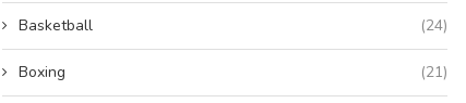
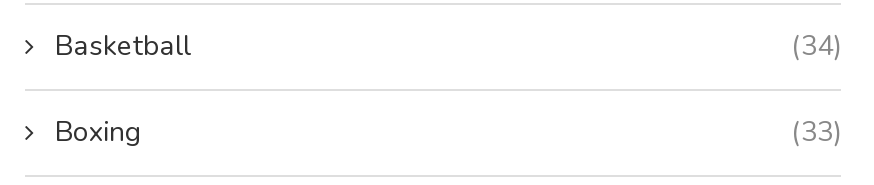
[420,15,447,35] (24) -> [791,26,841,64] (34)
[420,61,447,82] (21) -> [791,112,841,150] (33)

